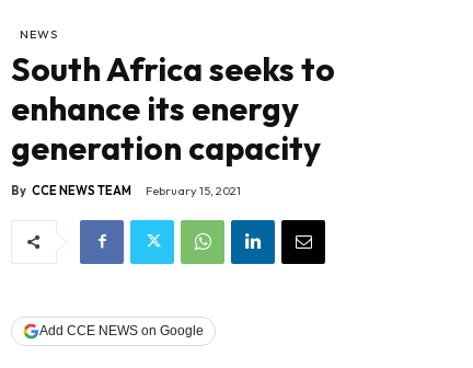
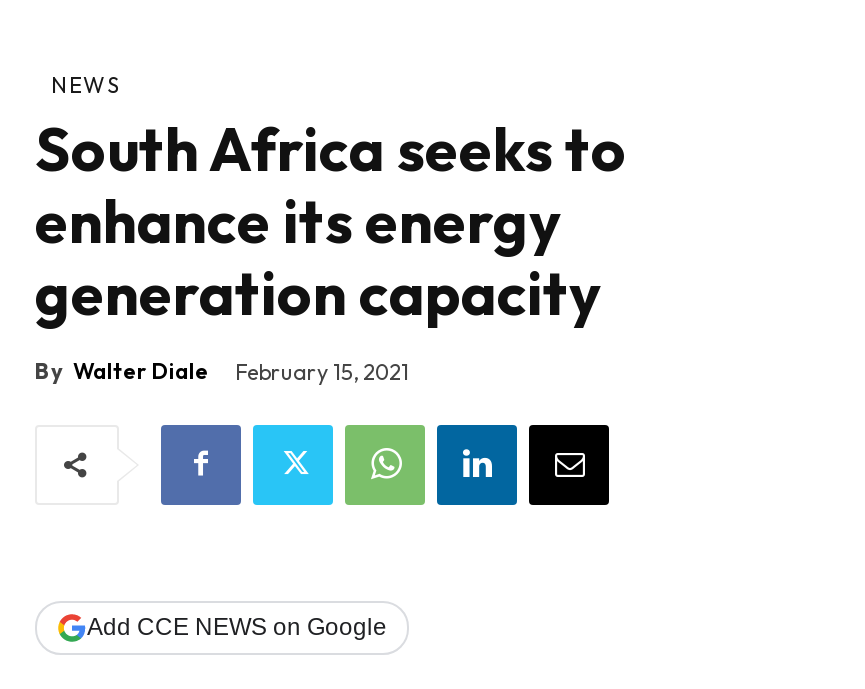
[11,183,131,199] By CCE NEWS TEAM -> [35,358,209,386] By Walter Diale

